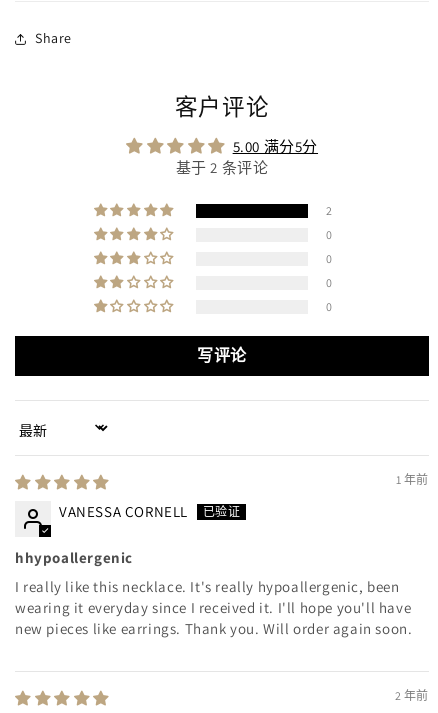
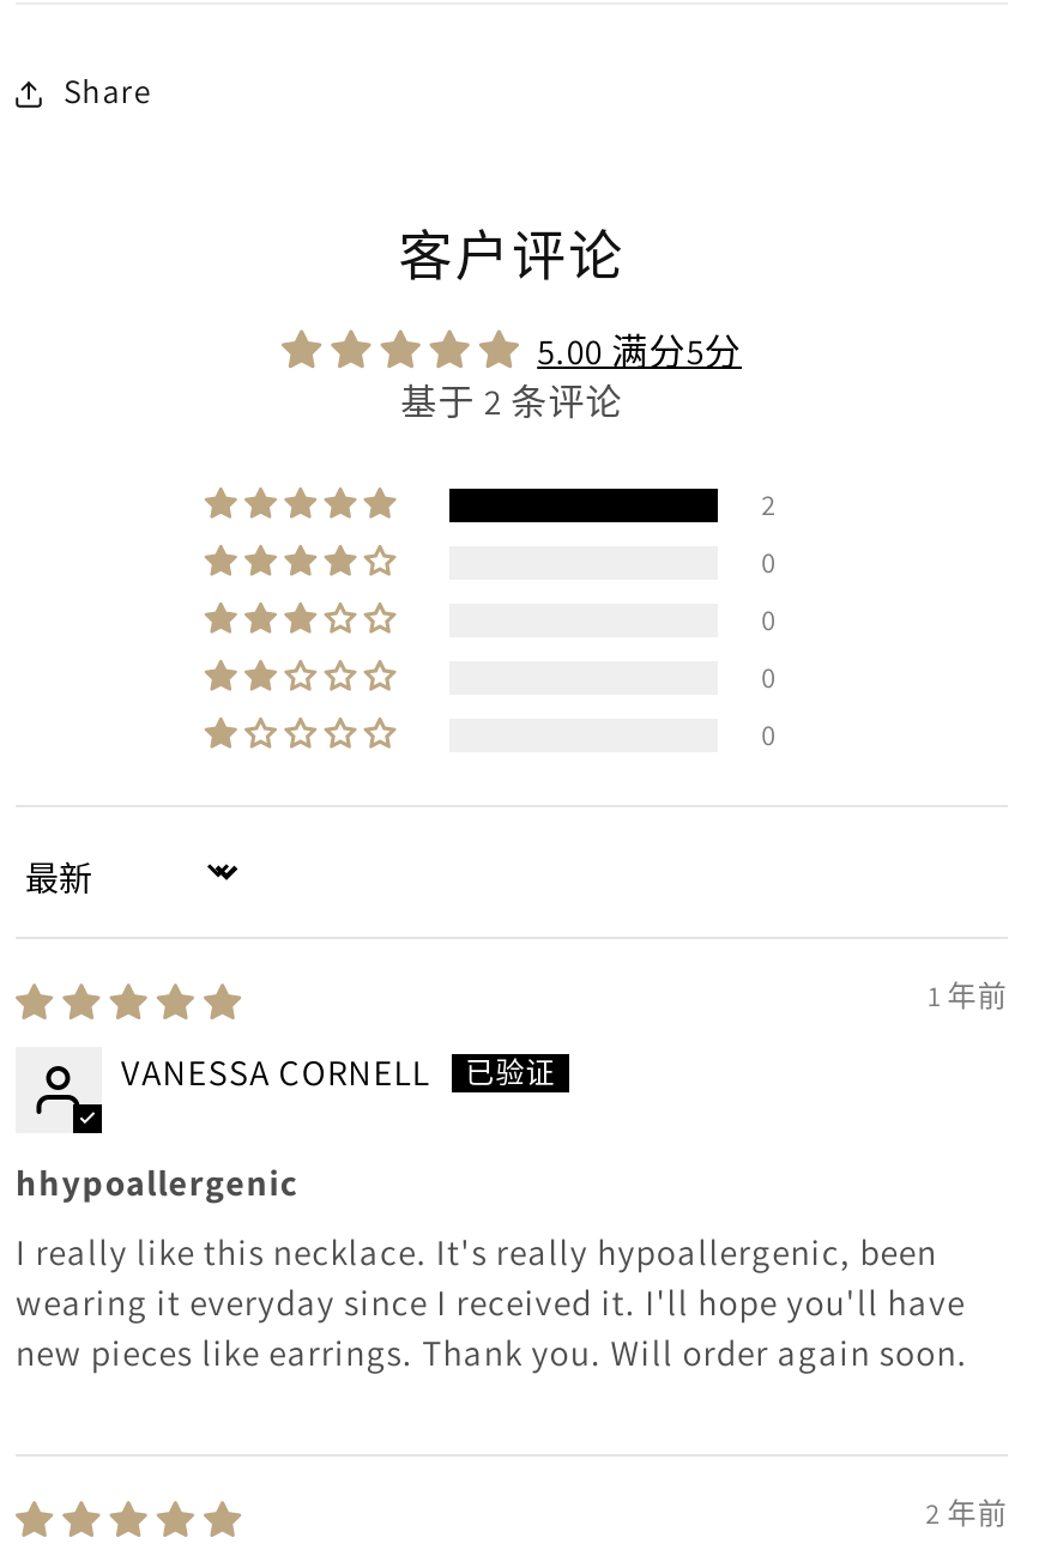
[197,344,247,365] 写评论 -> none

